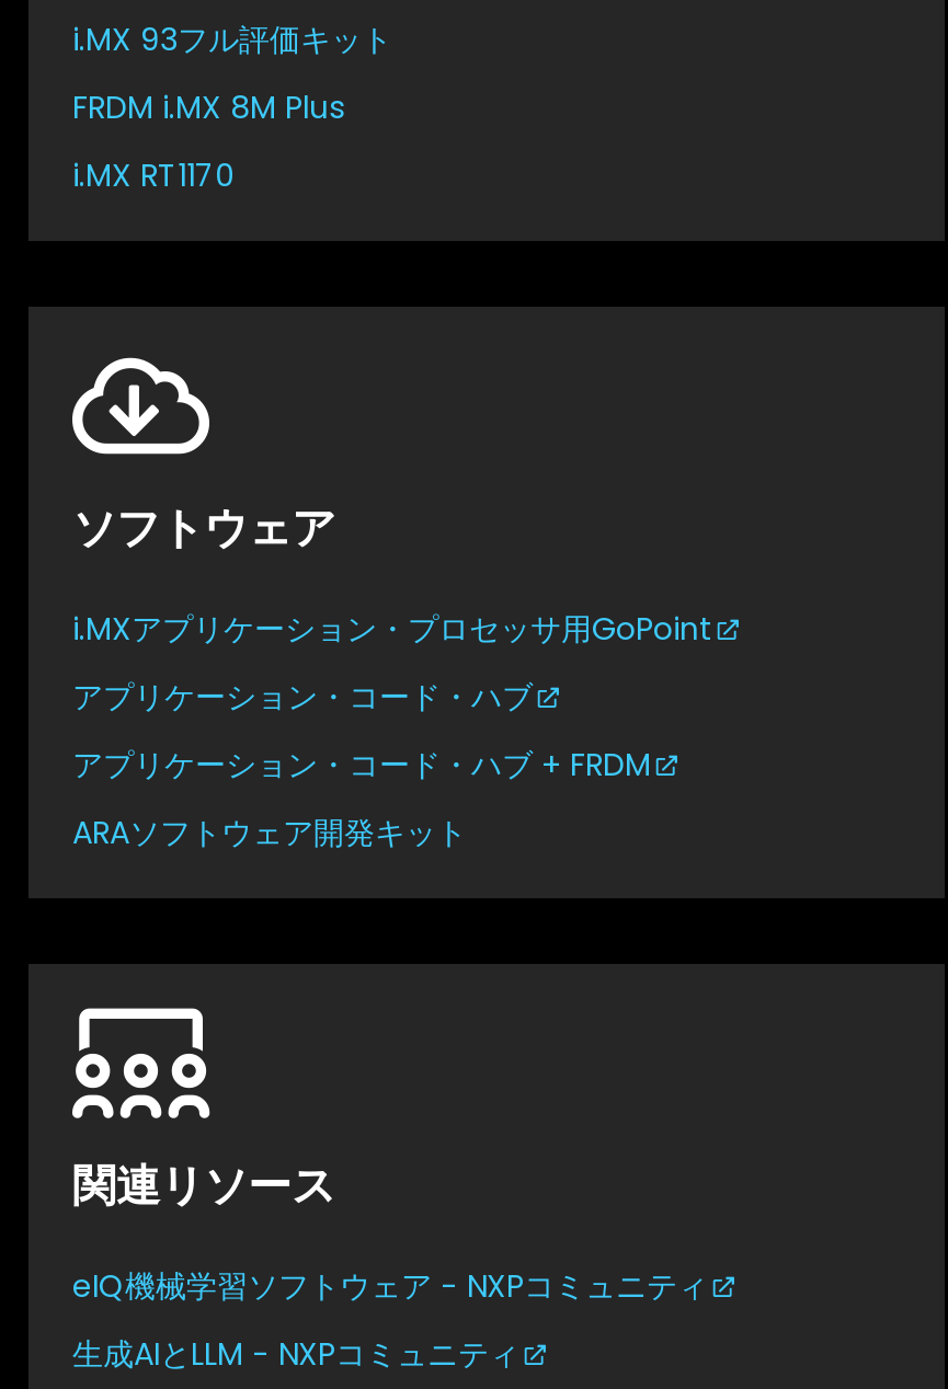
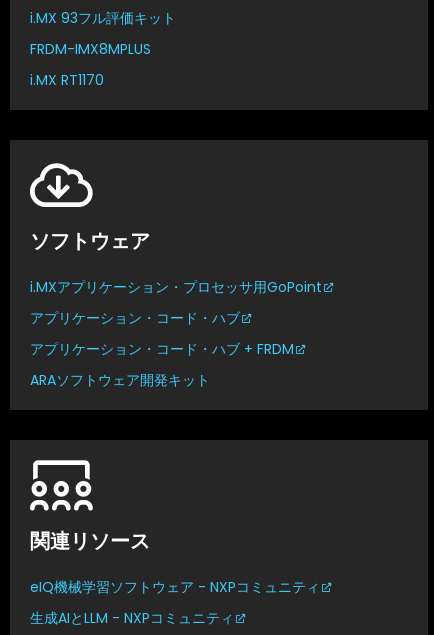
[72,85,344,129] FRDM i.MX 8M Plus -> [30,39,151,59] FRDM-IMX8MPLUS

